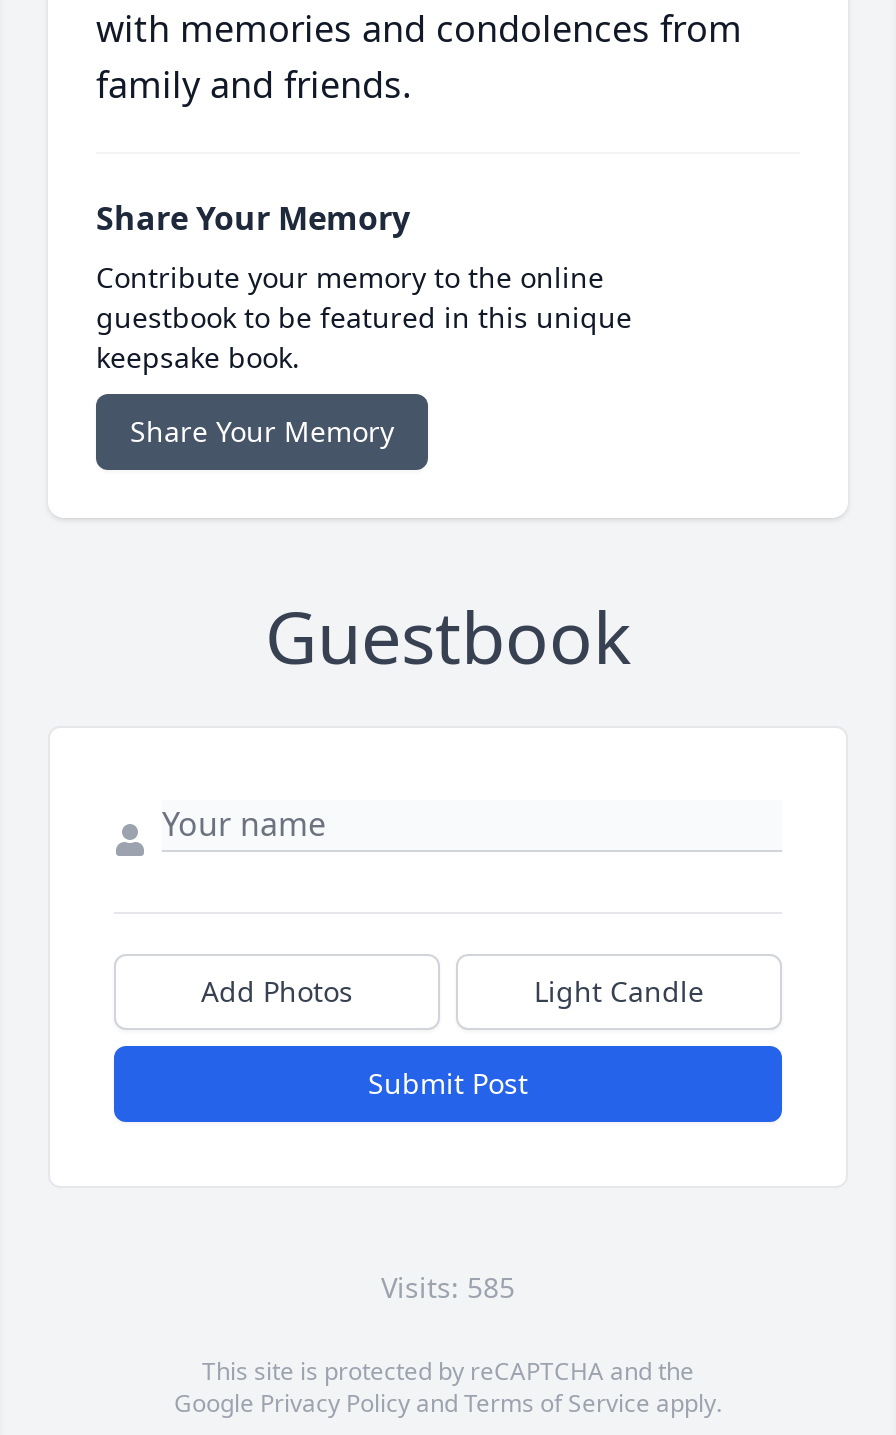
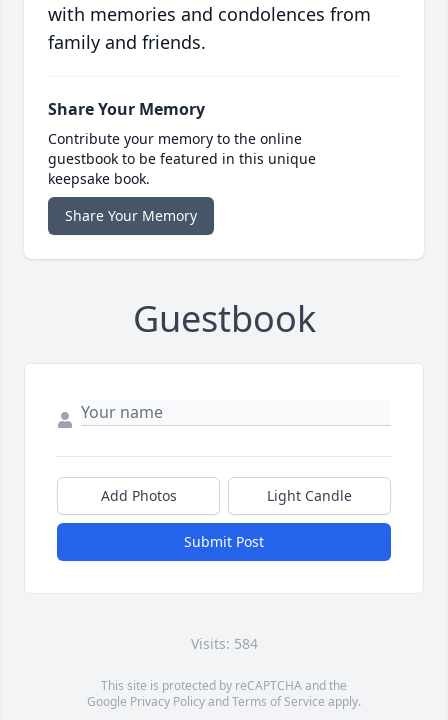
[381,1268,515,1306] Visits: 585 -> [190,634,257,653] Visits: 584

